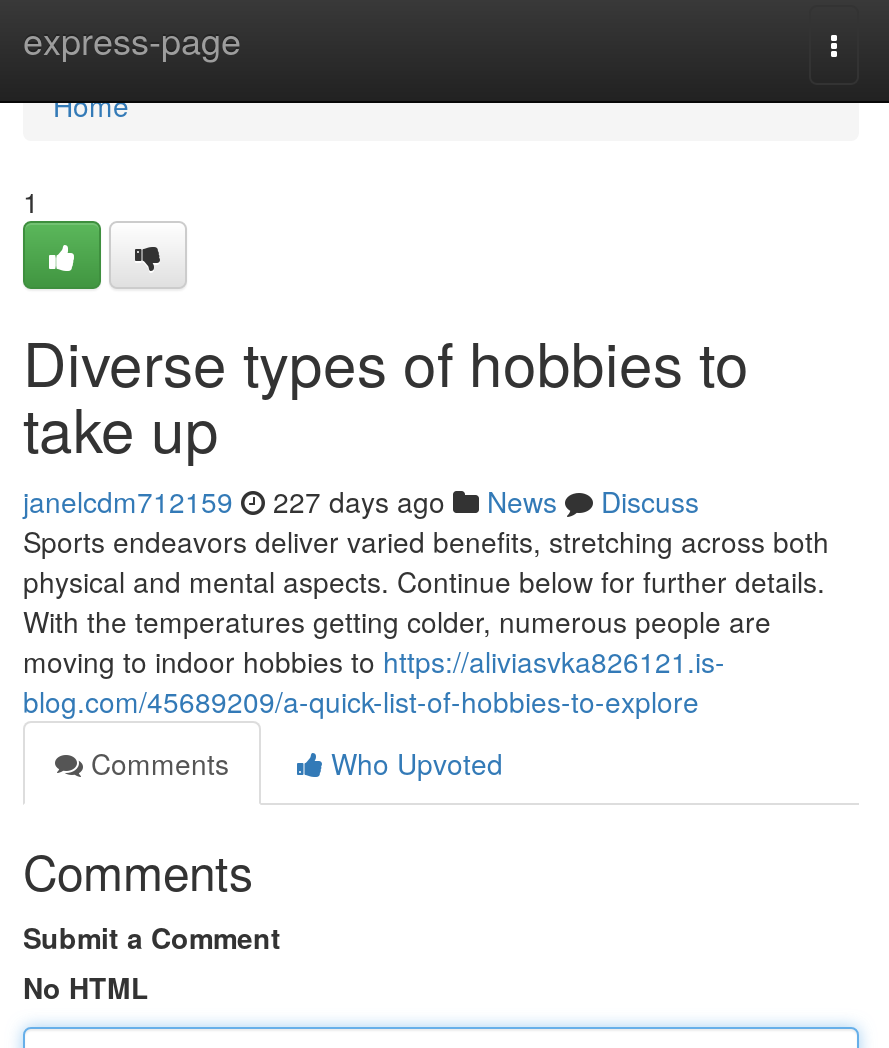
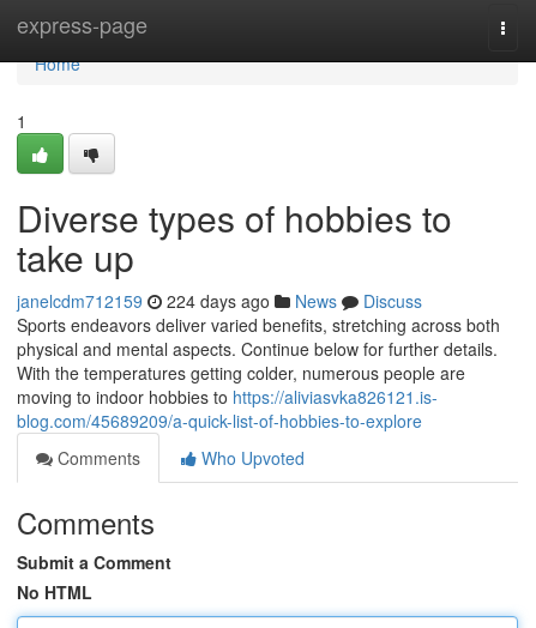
[23,481,699,521] janelcdm712159 227 days ago News Discuss -> [17,289,422,313] janelcdm712159 224 days ago News Discuss

